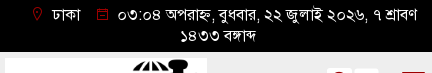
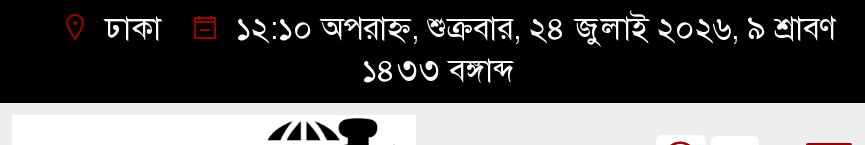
[113,5,417,25] ০৩:০৪ অপরাহ্ন, বুধবার, ২২ জুলাই ২০২৬, ৭ শ্রাবণ -> [227,9,837,49] ১২:১০ অপরাহ্ন, শুক্রবার, ২৪ জুলাই ২০২৬, ৯ শ্রাবণ

